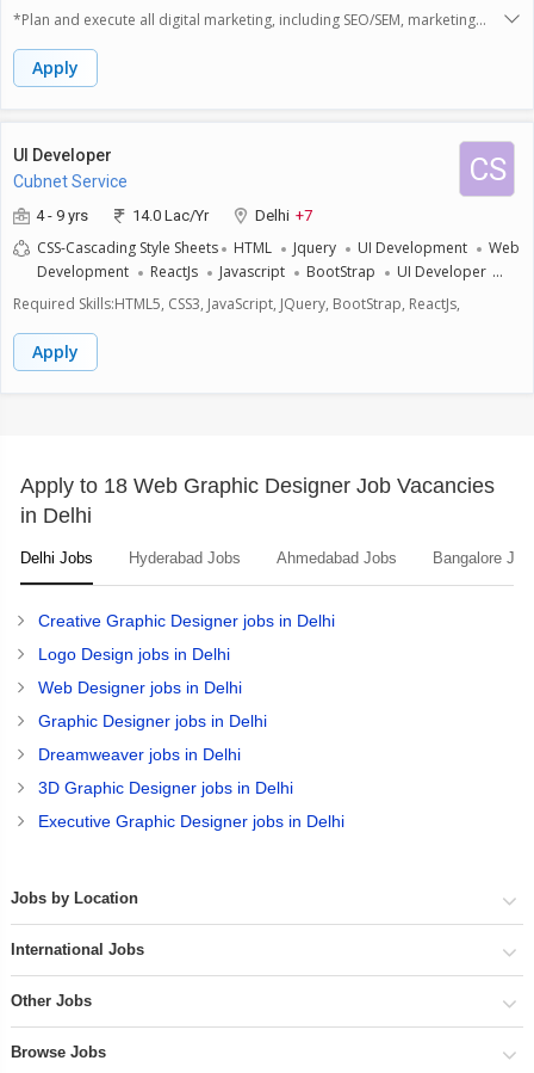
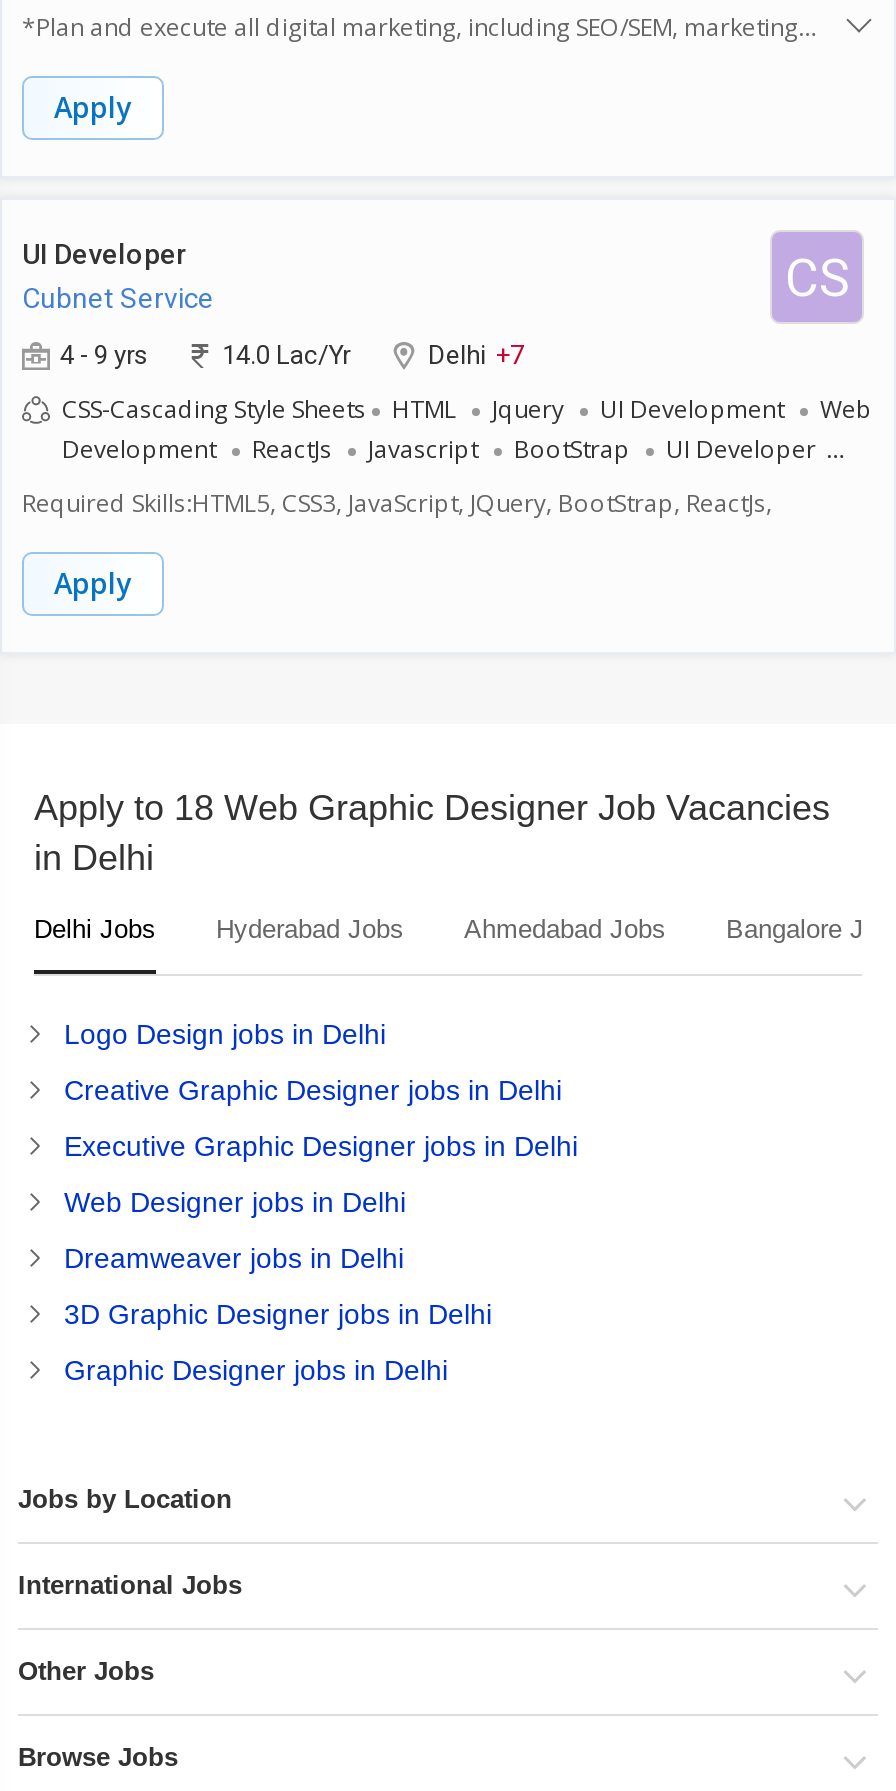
moved [38,611,335,630] -> [64,1074,562,1106]: Creative Graphic Designer jobs in Delhi
moved [38,645,230,664] -> [64,1018,386,1050]: Logo Design jobs in Delhi
moved [38,678,242,697] -> [64,1186,406,1218]: Web Designer jobs in Delhi
moved [38,711,267,730] -> [64,1354,448,1386]: Graphic Designer jobs in Delhi
moved [38,812,344,831] -> [64,1130,578,1162]: Executive Graphic Designer jobs in Delhi

